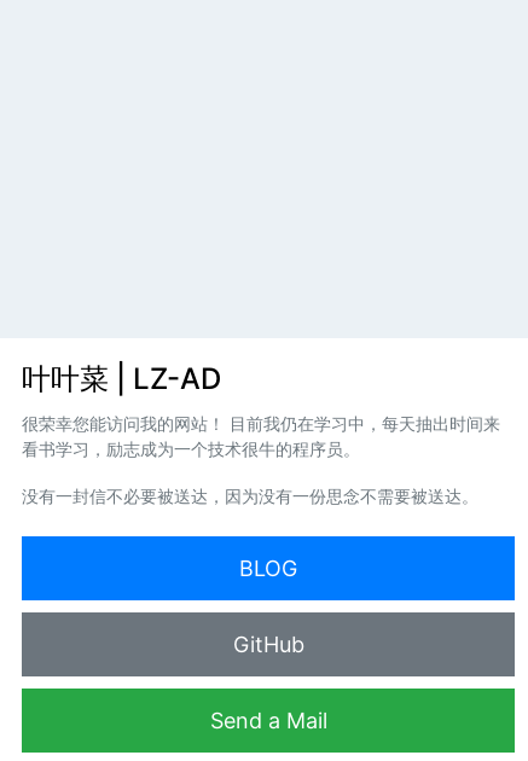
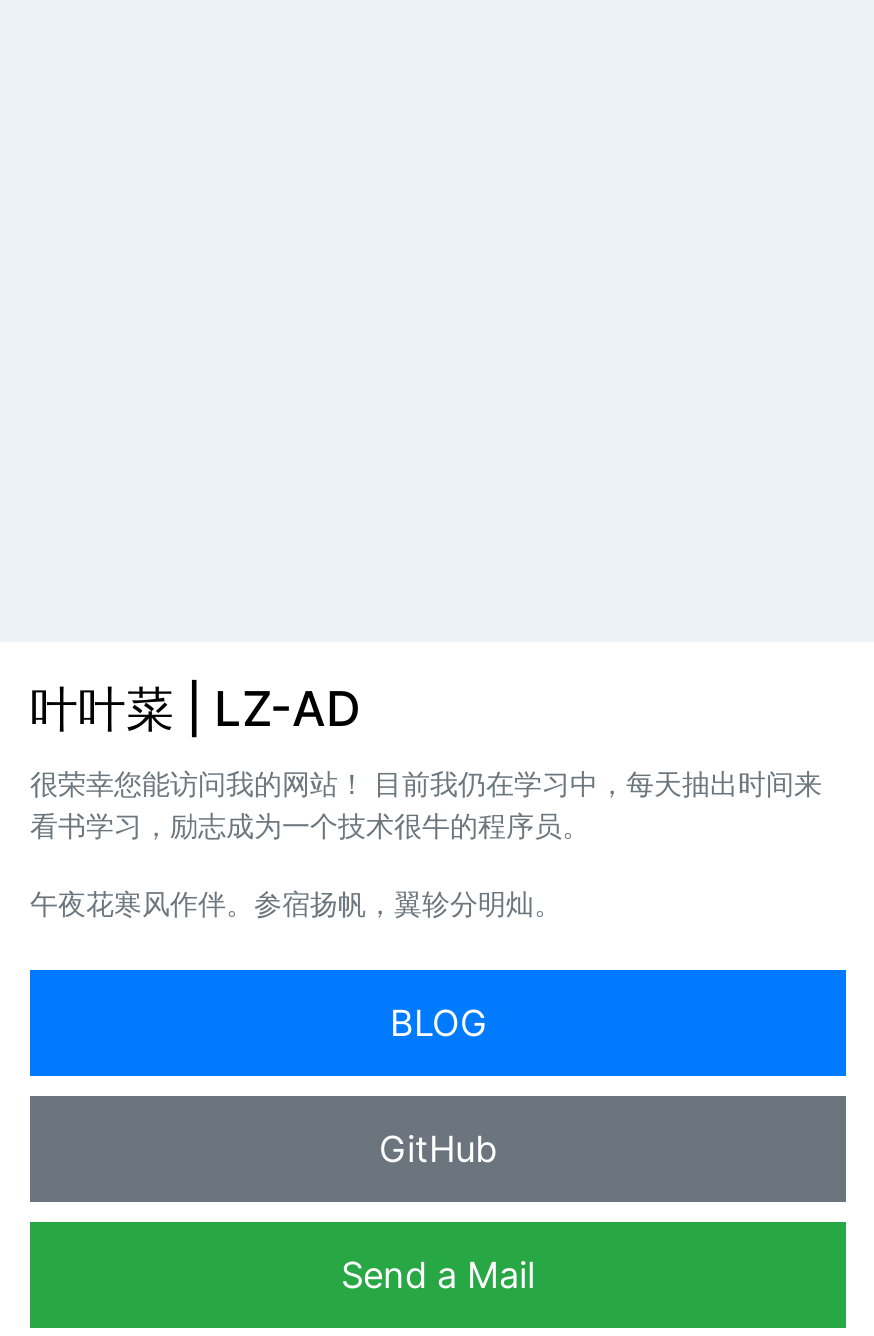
[22,486,478,507] 没有一封信不必要被送达，因为没有一份思念不需要被送达。 -> [30,887,562,921] 午夜花寒风作伴。参宿扬帆，翼轸分明灿。

